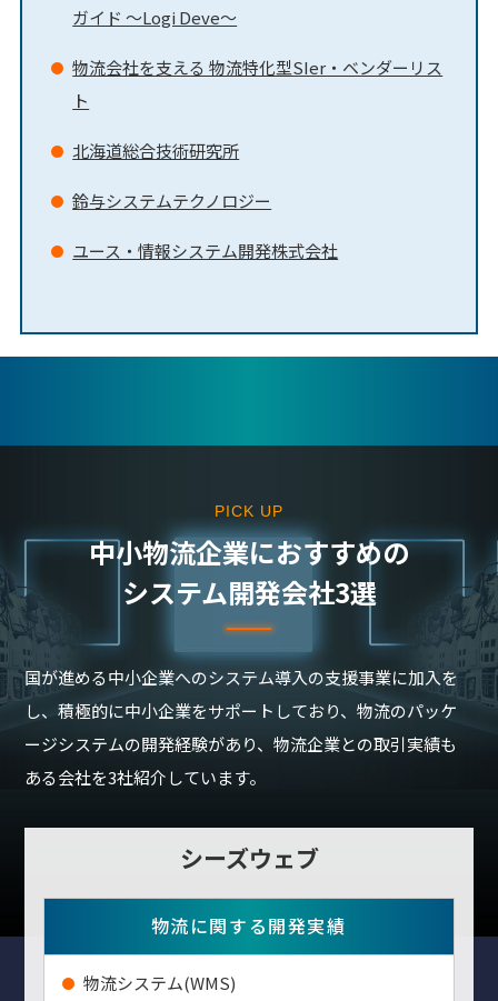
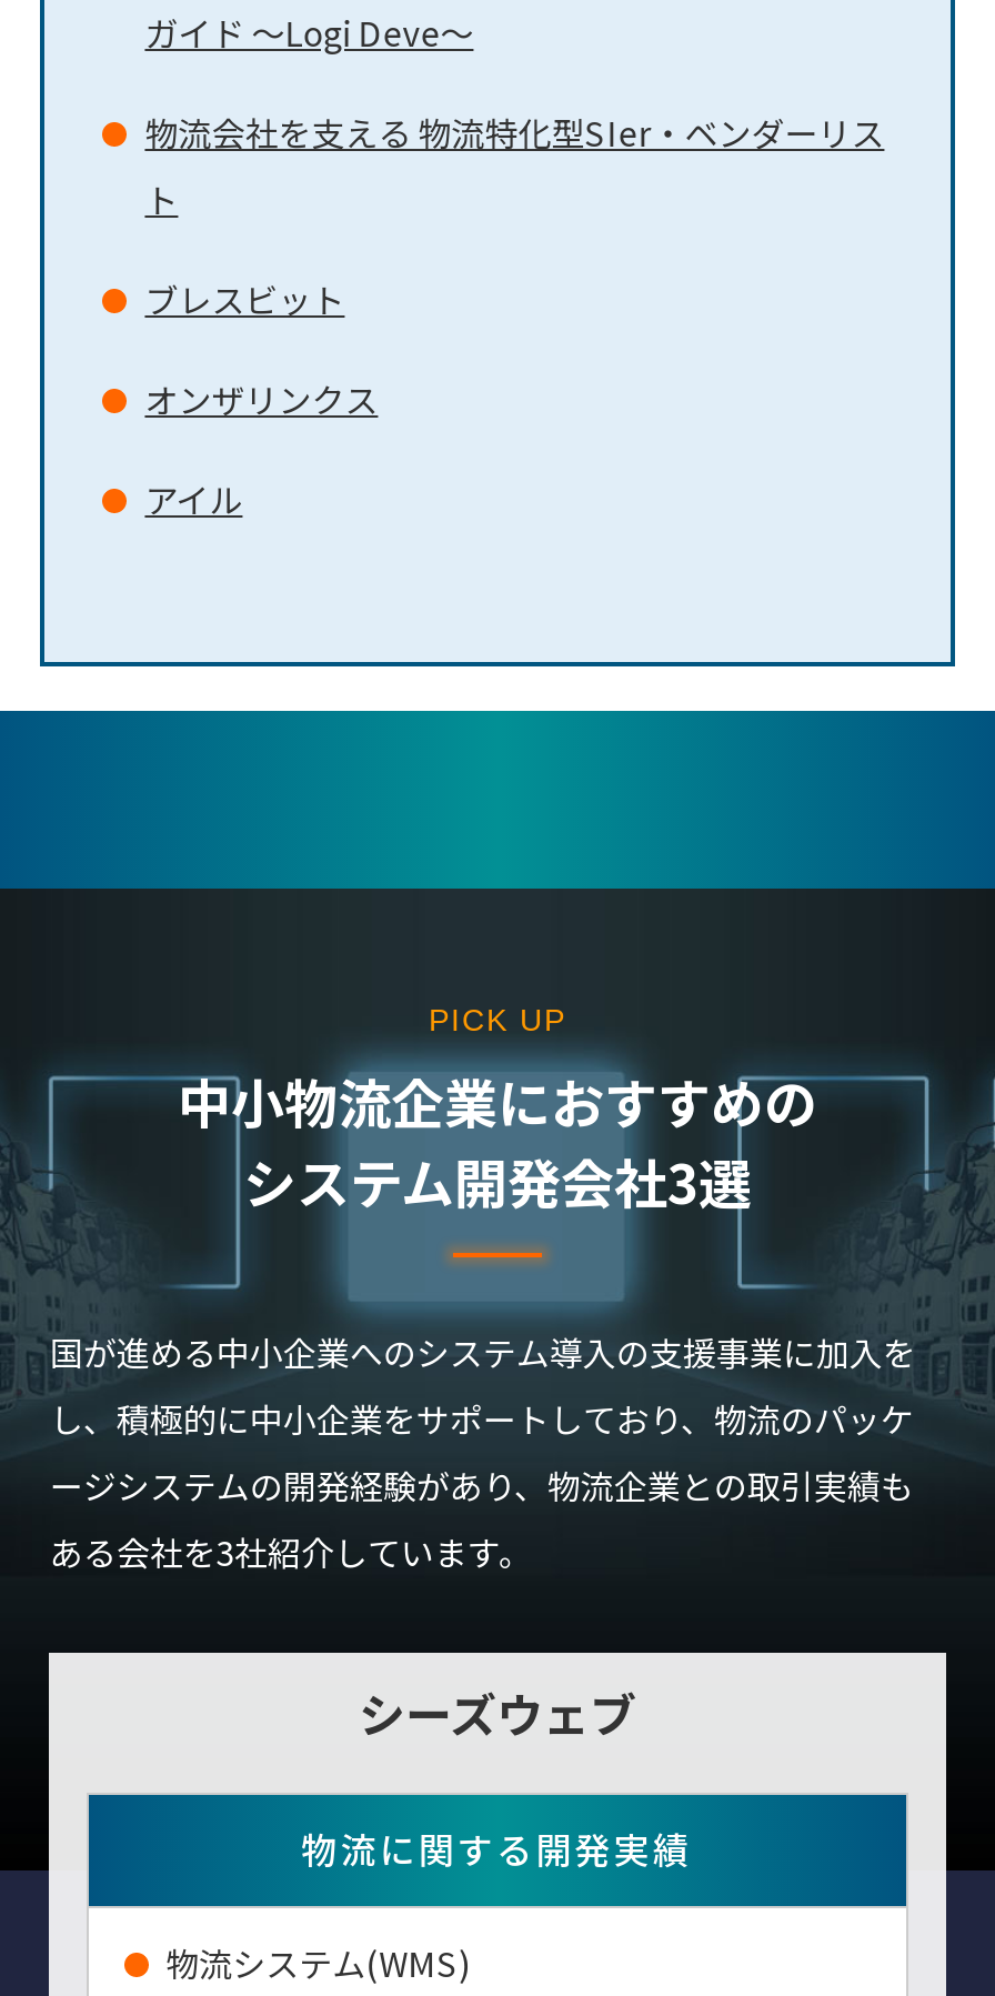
[72,139,239,163] 北海道総合技術研究所 -> [145,276,345,323] ブレスビット
[72,189,271,213] 鈴与システムテクノロジー -> [145,376,378,423] オンザリンクス
[72,239,338,263] ユース・情報システム開発株式会社 -> [145,476,243,523] アイル

